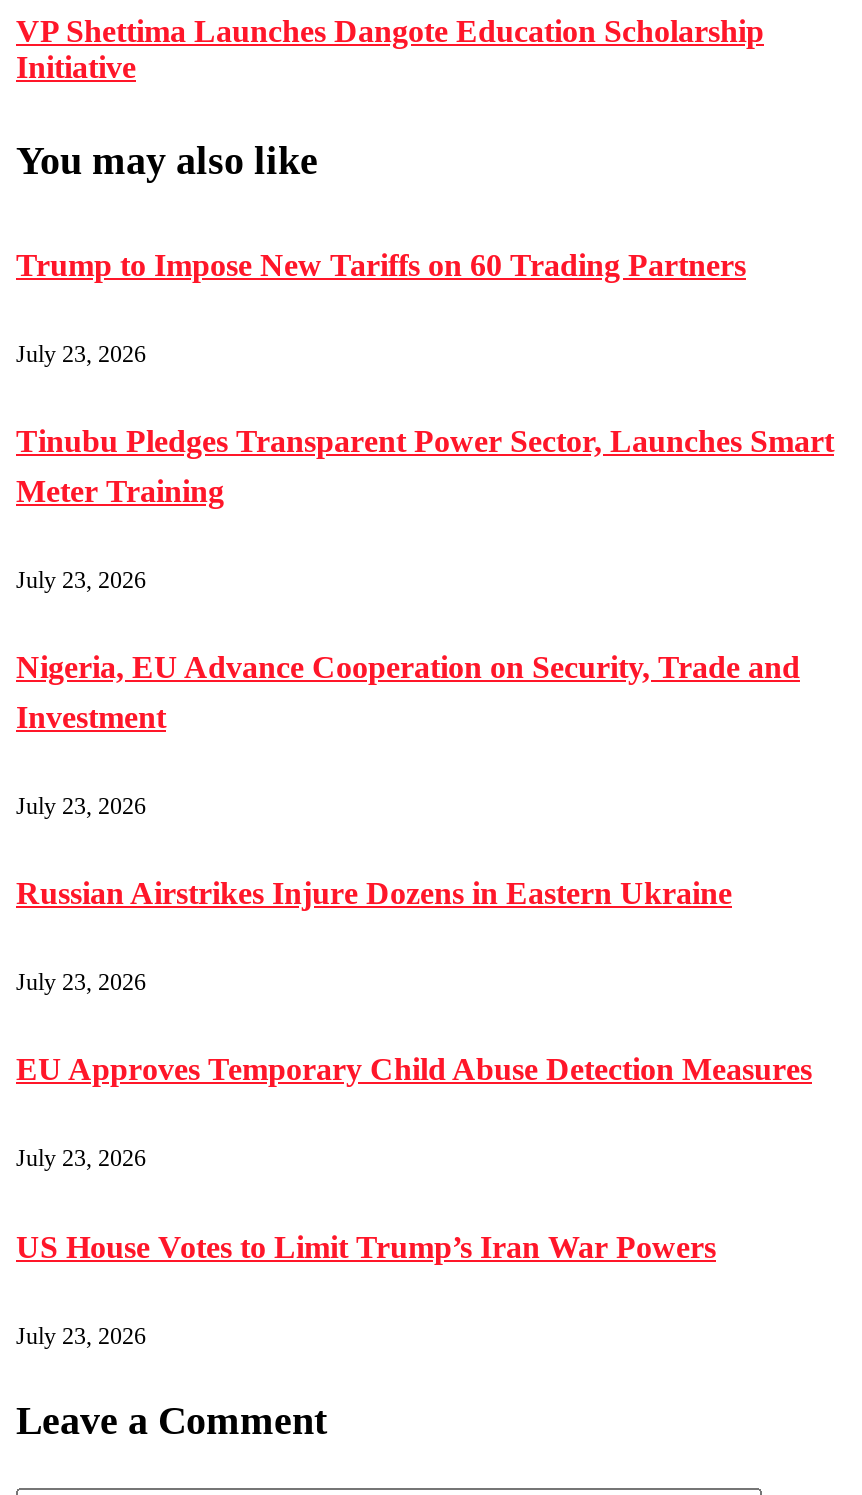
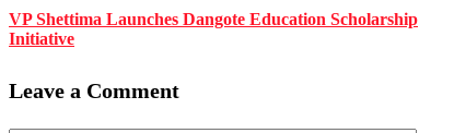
[16,139,834,1349] You may also like | Trump to Impose New Tariffs on 60 Trading Partners | July 23, 2026 | Tinubu Pledges Transparent Power Sector, Launches Smart | Meter Training | July 23, 2026 | Nigeria, EU Advance Cooperation on Security, Trade and | Investment | July 23, 2026 | Russian Airstrikes Injure Dozens in Eastern Ukraine | July 23, 2026 | EU Approves Temporary Child Abuse Detection Measures | July 23, 2026 | US House Votes to Limit Trump’s Iran War Powers | July 23, 2026 -> none

